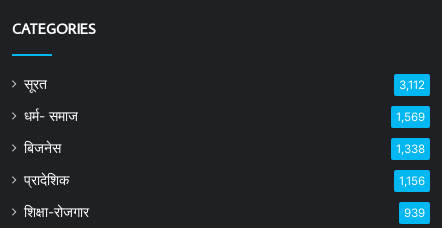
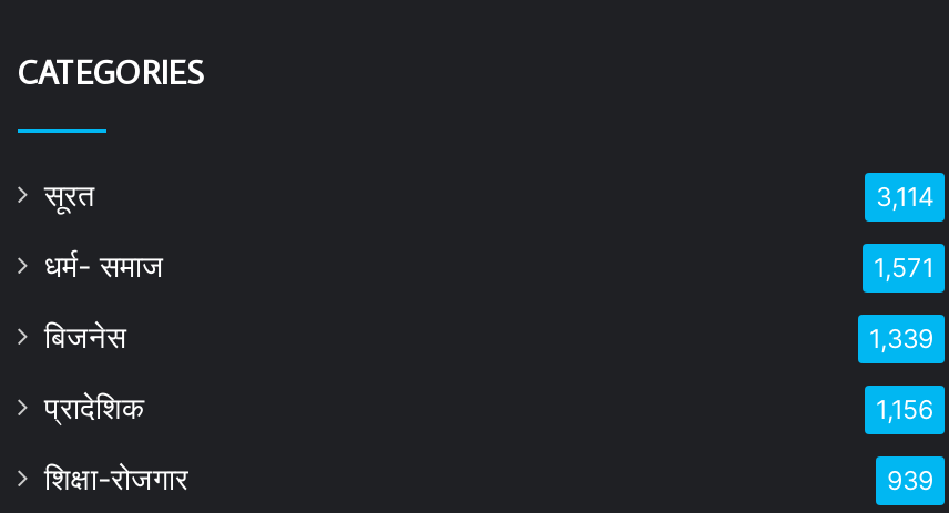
[399,78,425,92] 3,112 -> [876,181,933,212] 3,114
[396,110,425,124] 1,569 -> [874,252,933,283] 1,571
[396,142,425,156] 1,338 -> [869,323,933,354] 1,339

